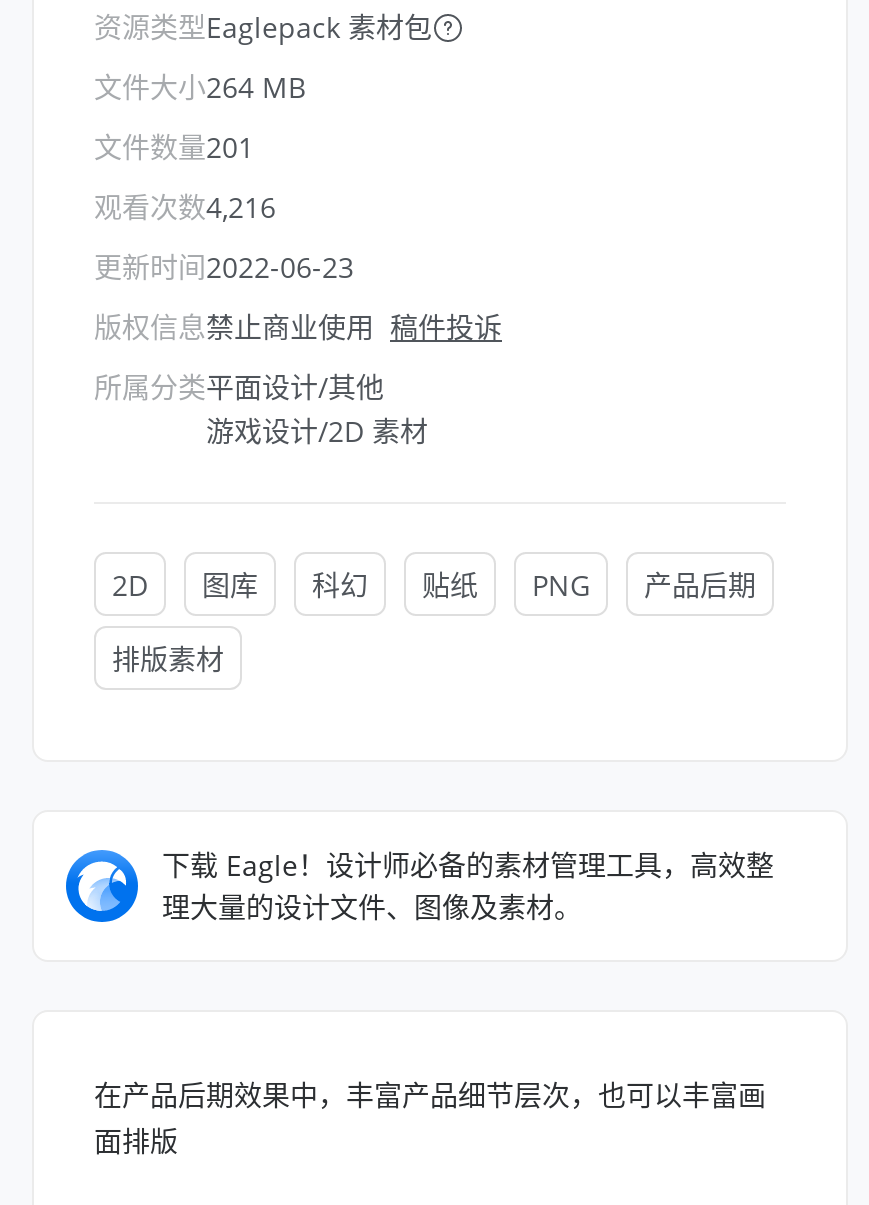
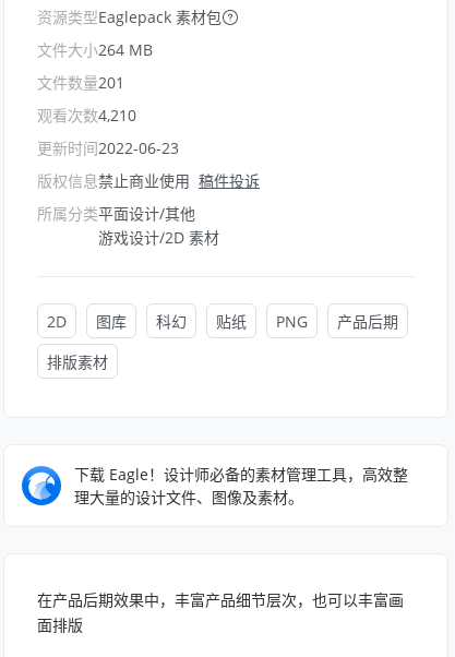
[94,189,276,227] 观看次数 4,216 -> [37,105,136,126] 观看次数 4,210

